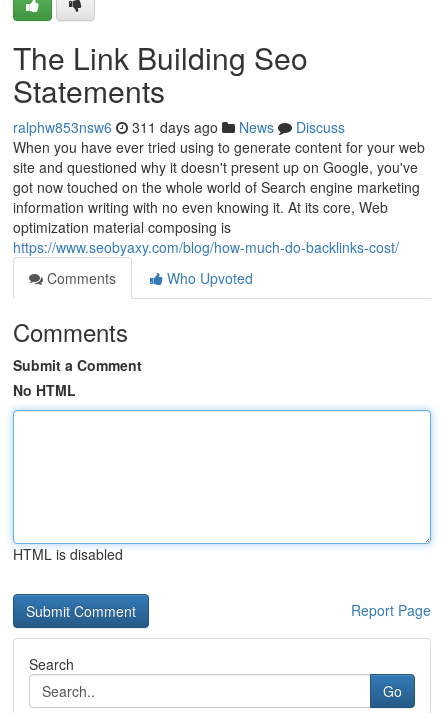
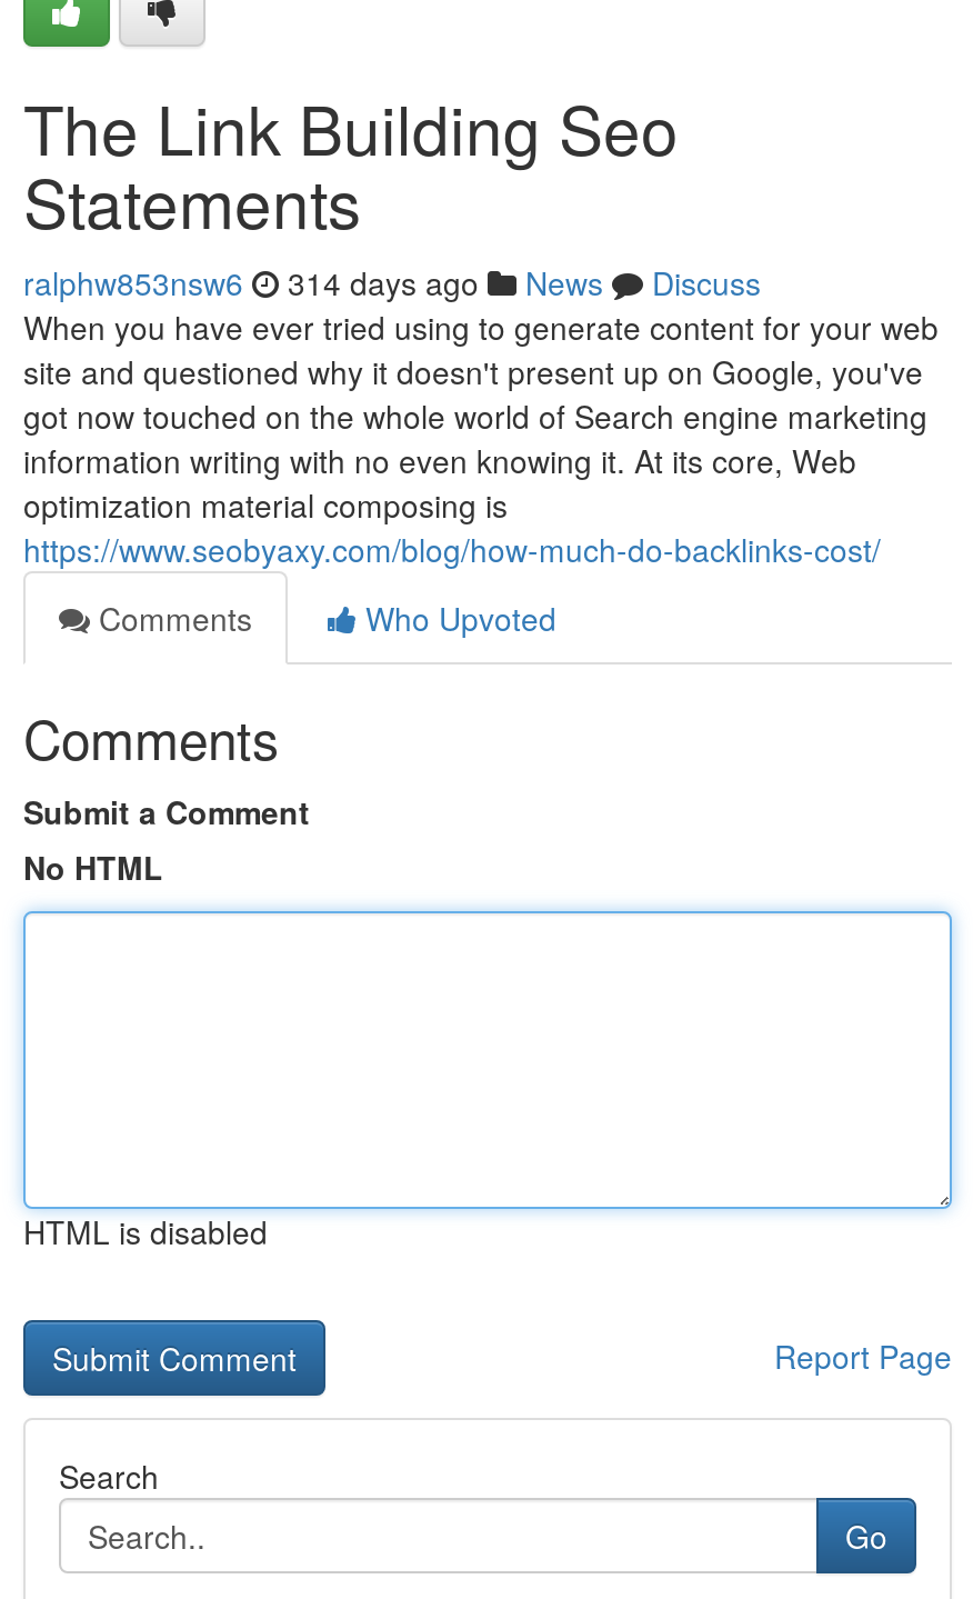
[13,117,345,137] ralphw853nsw6 311 days ago News Discuss -> [23,260,761,304] ralphw853nsw6 314 days ago News Discuss

